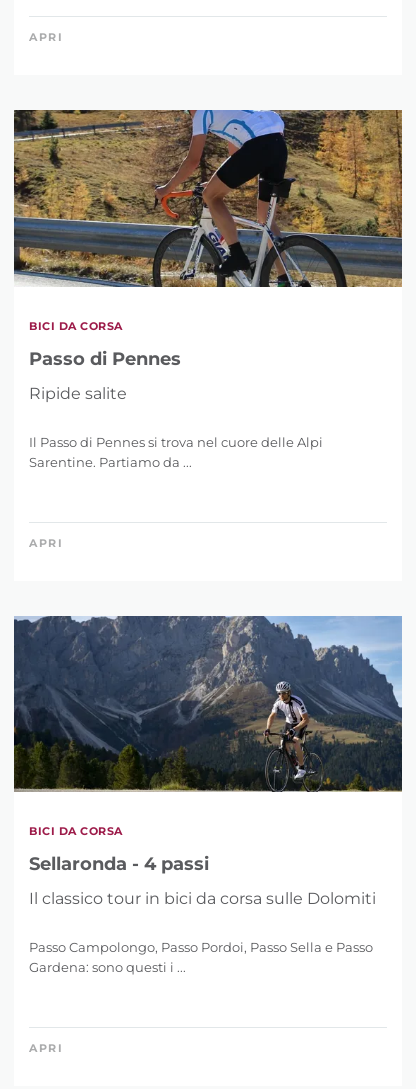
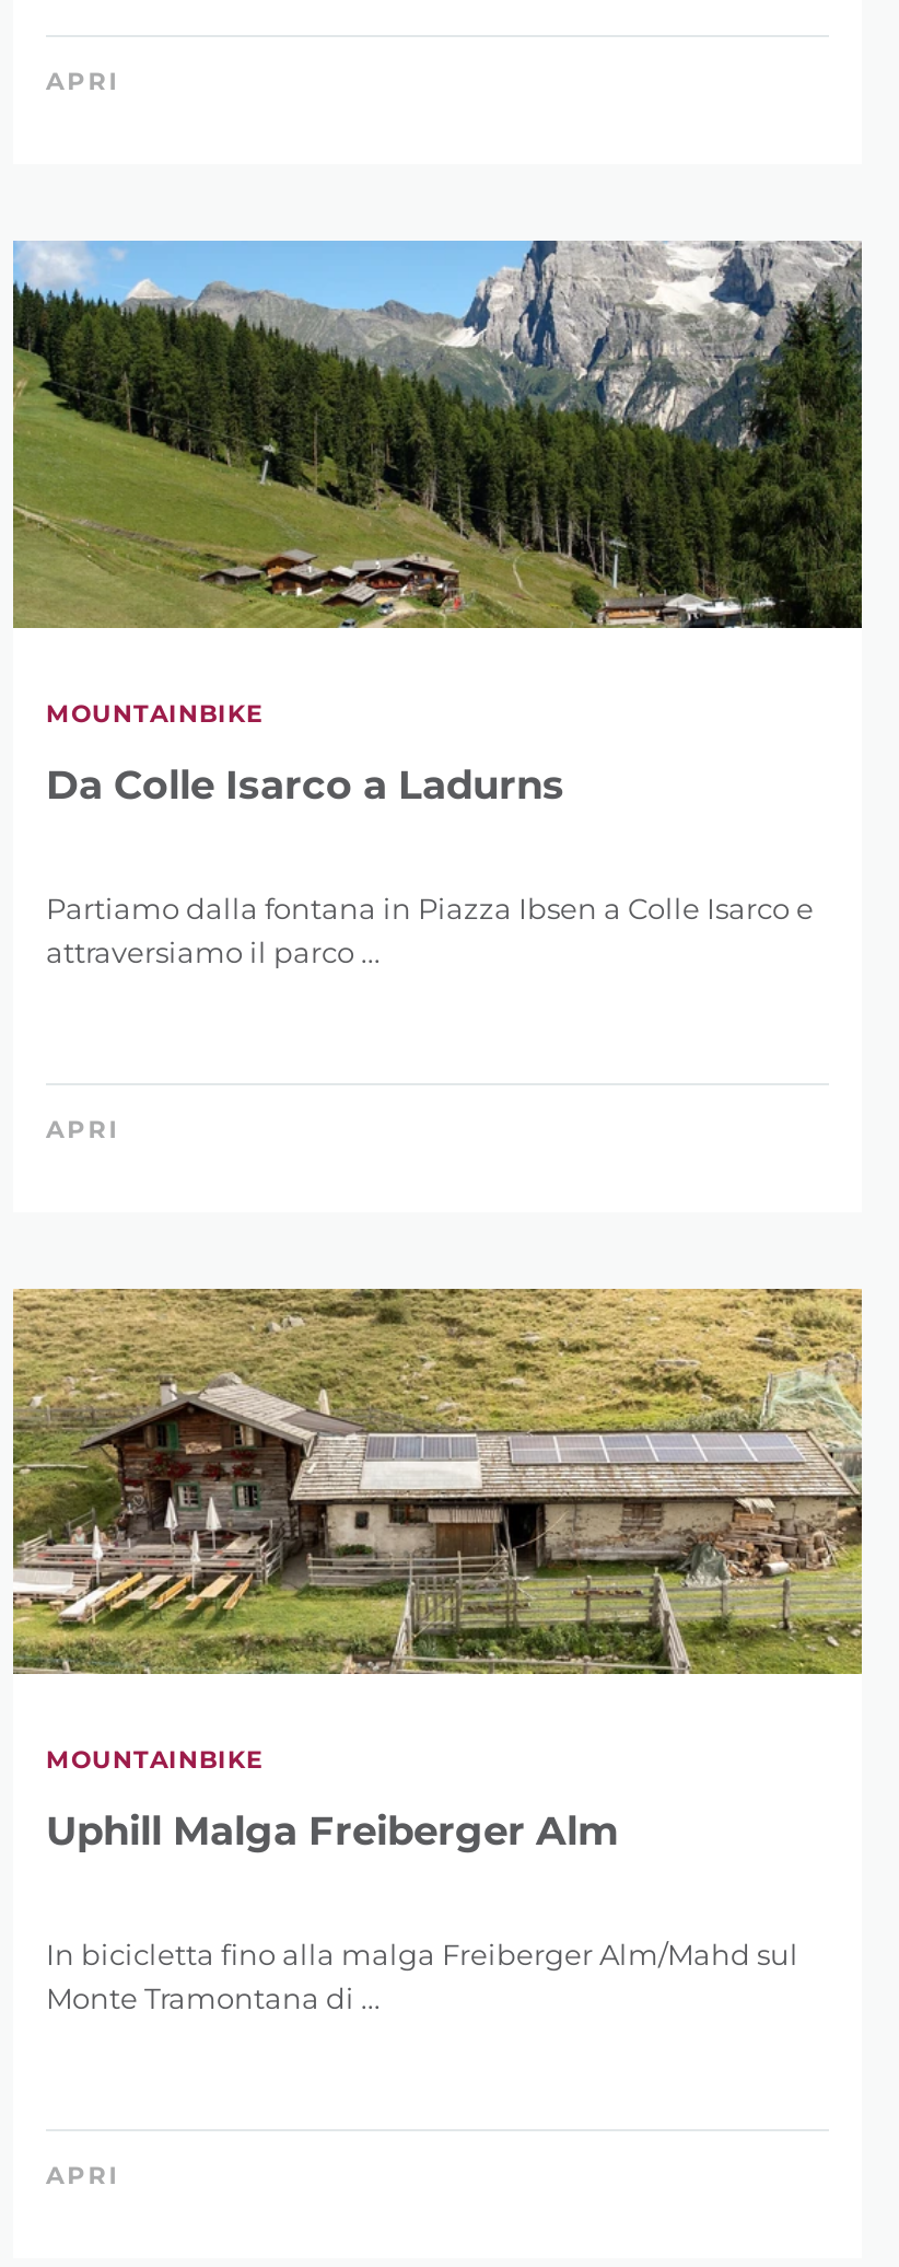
[13,109,402,469] [image] | BICI DA CORSA | Passo di Pennes | Ripide salite | Il Passo di Pennes si trova nel cuore delle Alpi | Sarentine. Partiamo da ... -> [11,239,862,968] [image] | MOUNTAINBIKE | Da Colle Isarco a Ladurns | Partiamo dalla fontana in Piazza Ibsen a Colle Isarco e | attraversiamo il parco ...
[13,615,403,975] [image] | BICI DA CORSA | Sellaronda - 4 passi | Il classico tour in bici da corsa sulle Dolomiti | Passo Campolongo, Passo Pordoi, Passo Sella e Passo | Gardena: sono questi i ... -> [11,1287,864,2015] [image] | MOUNTAINBIKE | Uphill Malga Freiberger Alm | In bicicletta fino alla malga Freiberger Alm/Mahd sul | Monte Tramontana di ...

